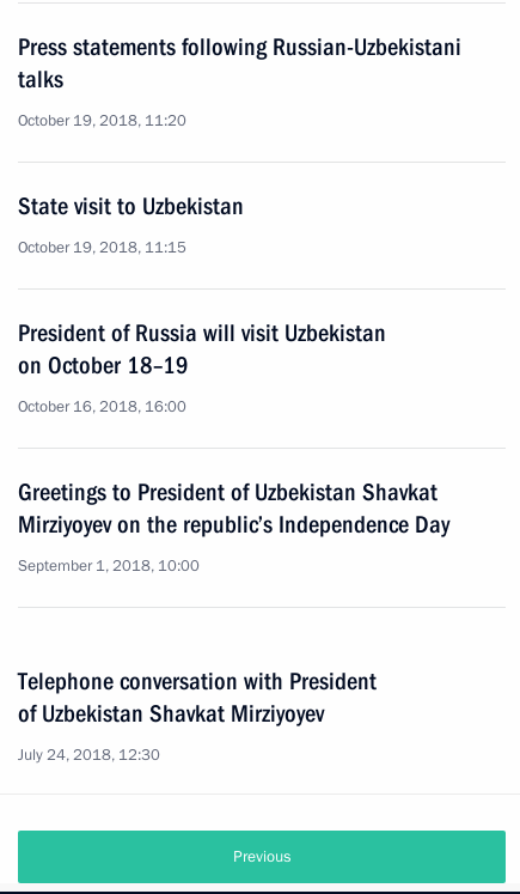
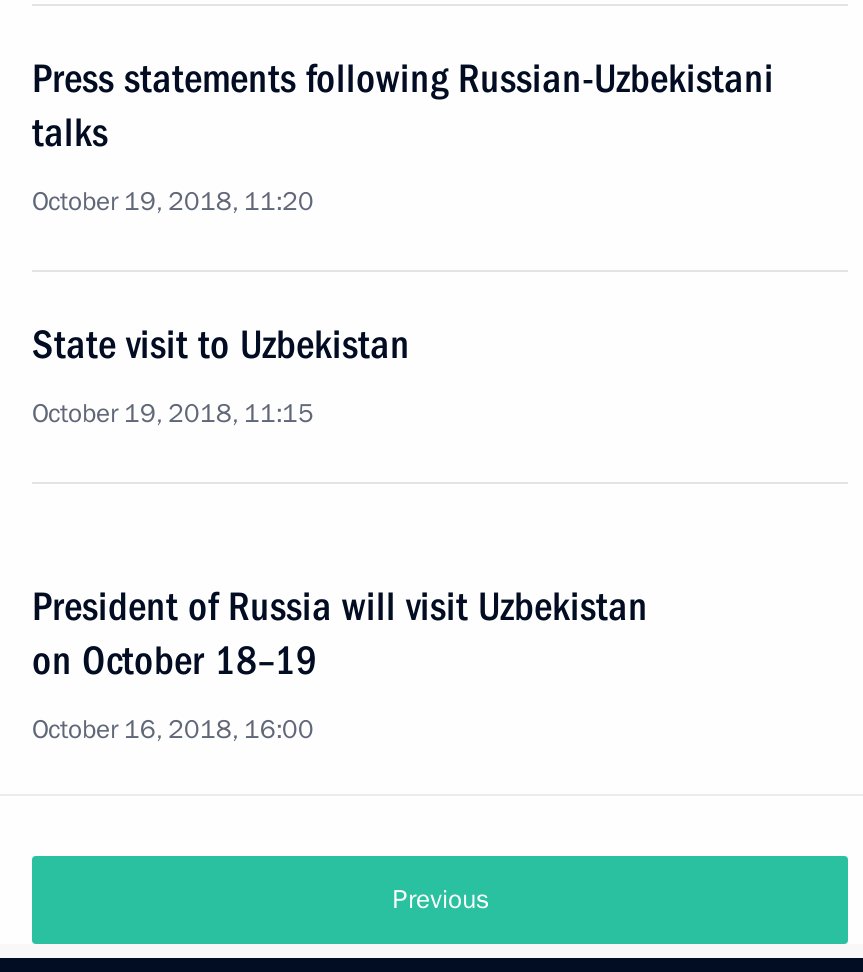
moved [18,318,386,418] -> [32,582,648,748]: President of Russia will visit Uzbekistan | on October 18–19 | October 16, 2018, 16:00
[18,478,449,577] Greetings to President of Uzbekistan Shavkat | Mirziyoyev on the republic’s Independence Day | September 1, 2018, 10:00 -> none
[18,667,377,766] Telephone conversation with President | of Uzbekistan Shavkat Mirziyoyev | July 24, 2018, 12:30 -> none

